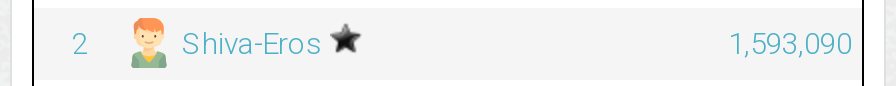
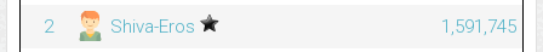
[728,26,852,62] 1,593,090 -> [441,16,516,38] 1,591,745

